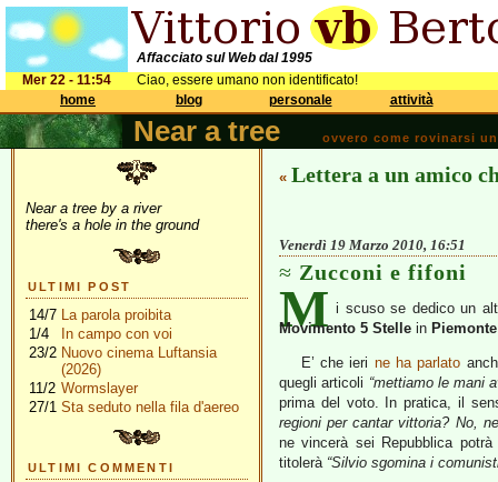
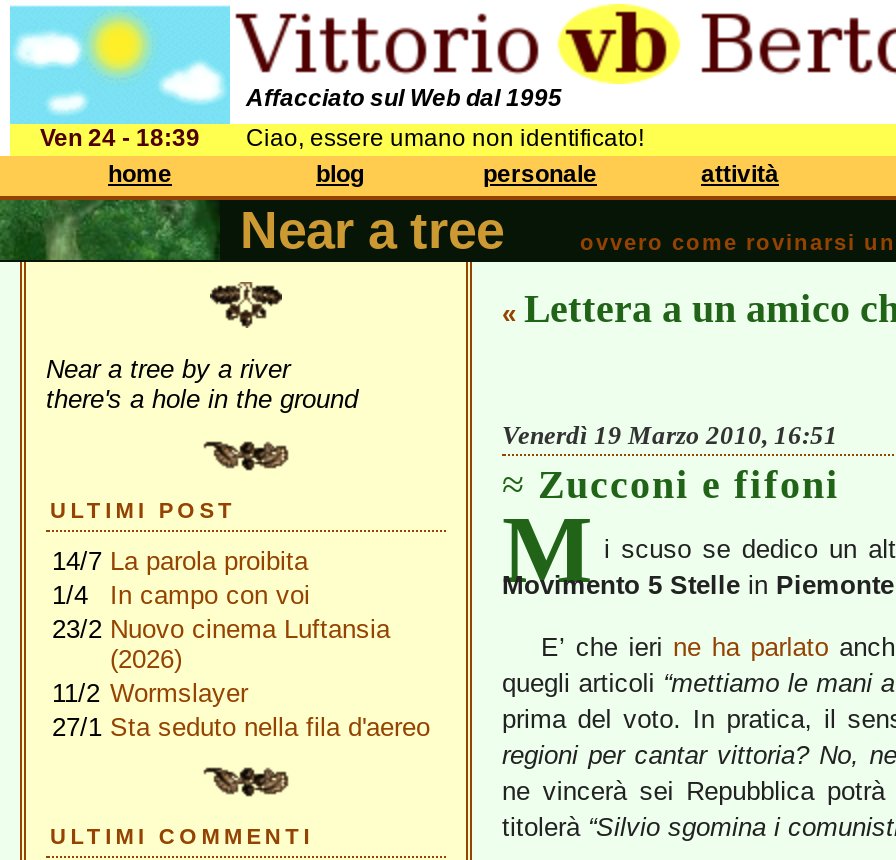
[22,72,358,88] Mer 22 - 11:54 Ciao, essere umano non identificato! -> [40,124,644,152] Ven 24 - 18:39 Ciao, essere umano non identificato!

